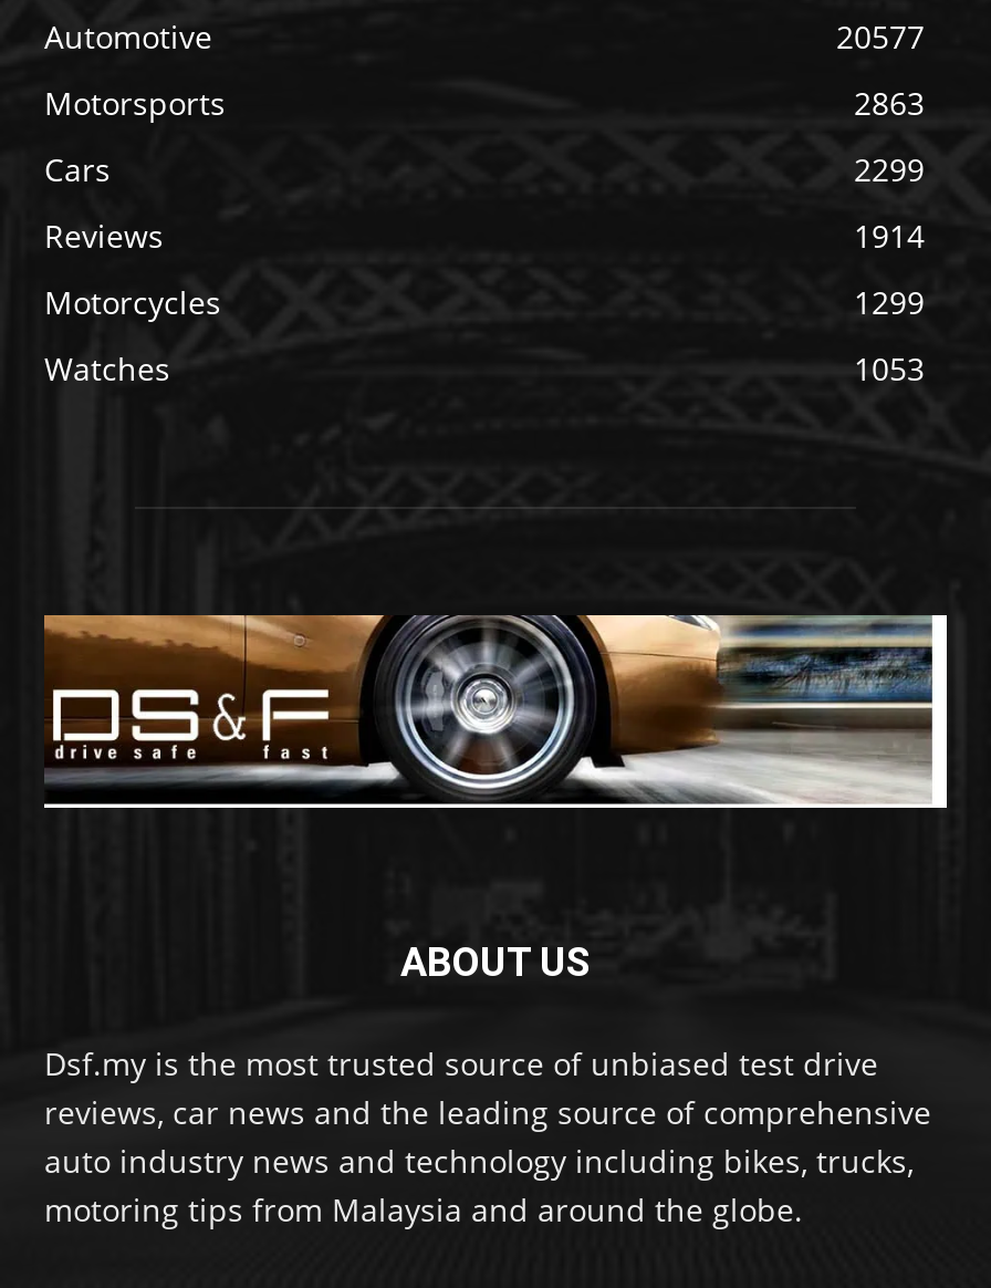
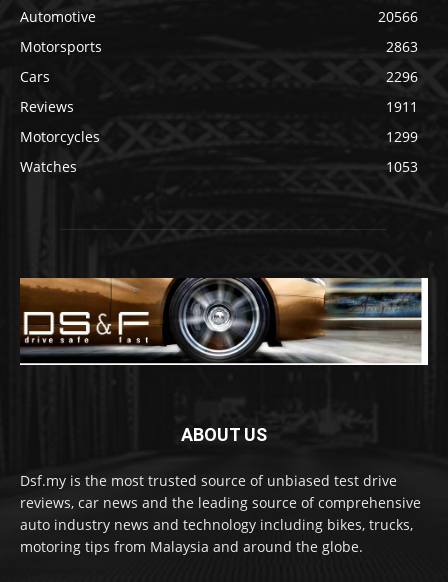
[836,17,925,59] 20577 -> [378,7,418,26] 20566
[854,149,925,191] 2299 -> [386,67,418,86] 2296
[854,216,925,258] 1914 -> [386,97,418,116] 1911

